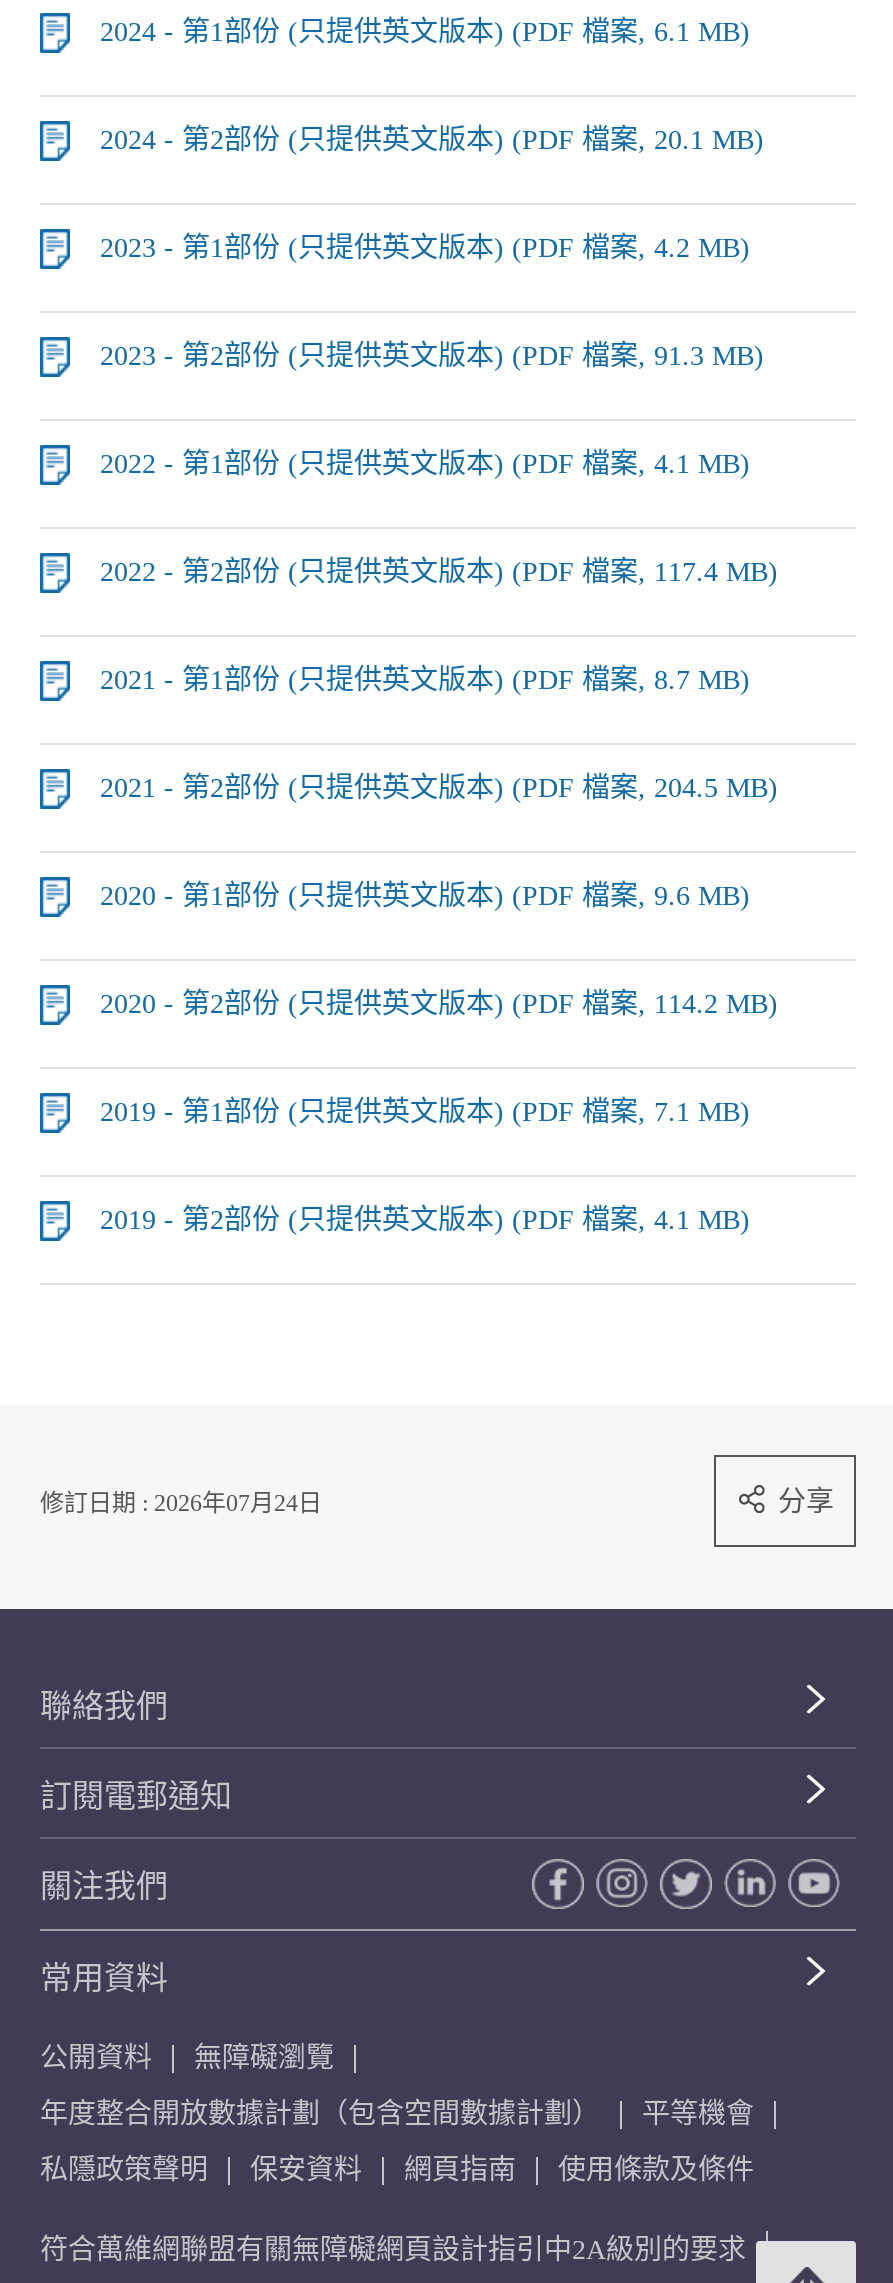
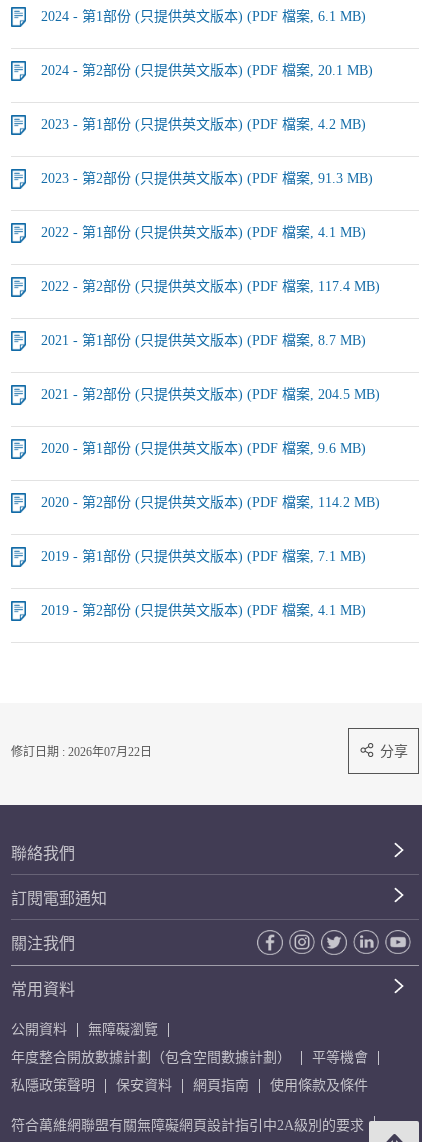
[40,1489,322,1517] 修訂日期 : 2026年07月24日 -> [11,745,152,759] 修訂日期 : 2026年07月22日

